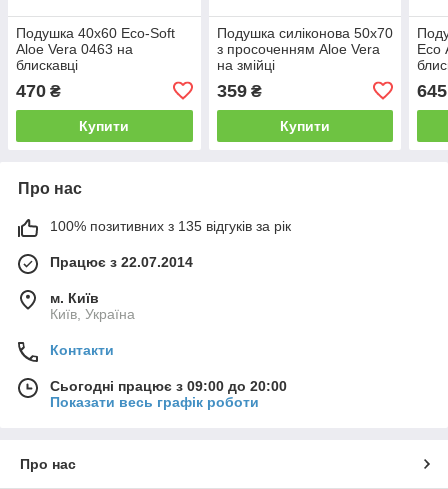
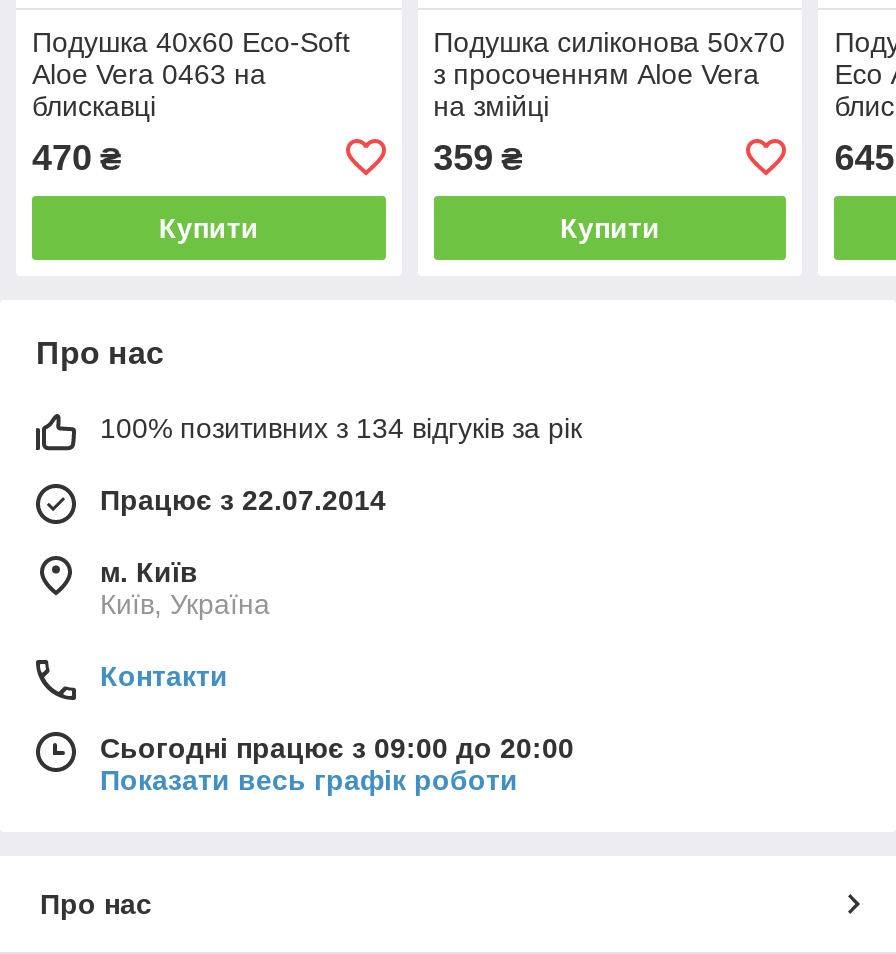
[50,218,291,234] 100% позитивних з 135 відгуків за рік -> [100,412,582,444] 100% позитивних з 134 відгуків за рік

